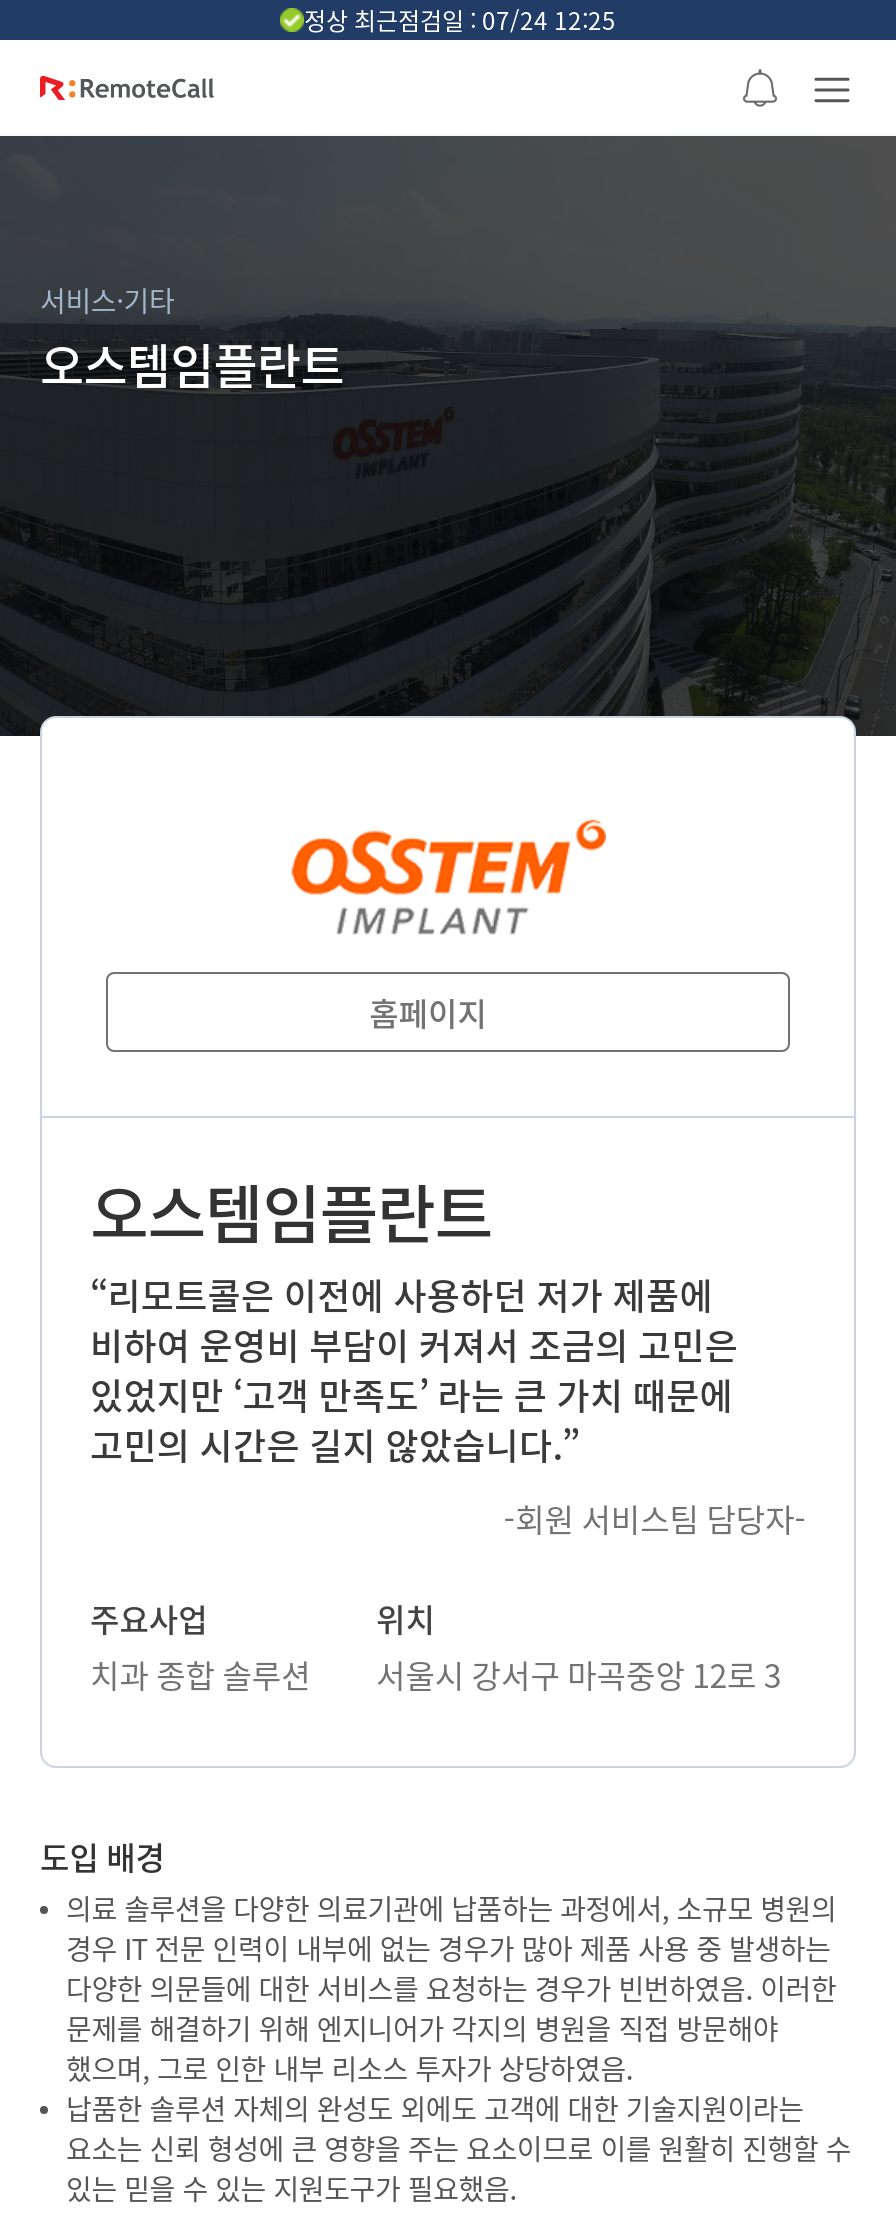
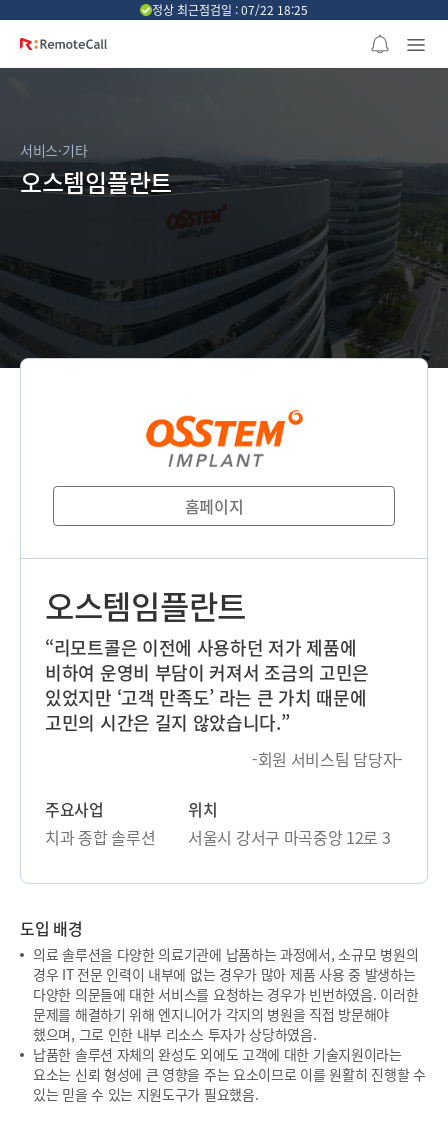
[304,1,616,37] 정상 최근점검일 : 07/24 12:25 -> [152,0,308,18] 정상 최근점검일 : 07/22 18:25

